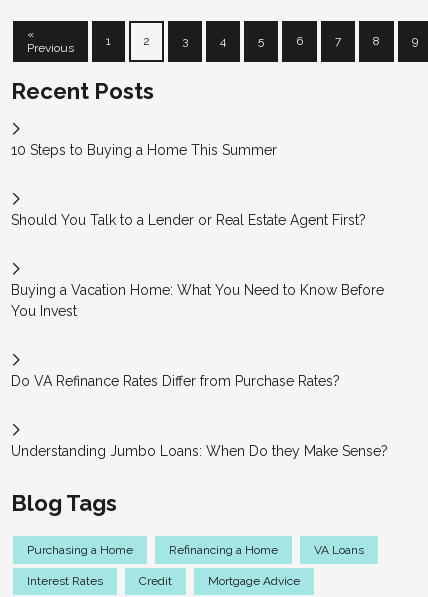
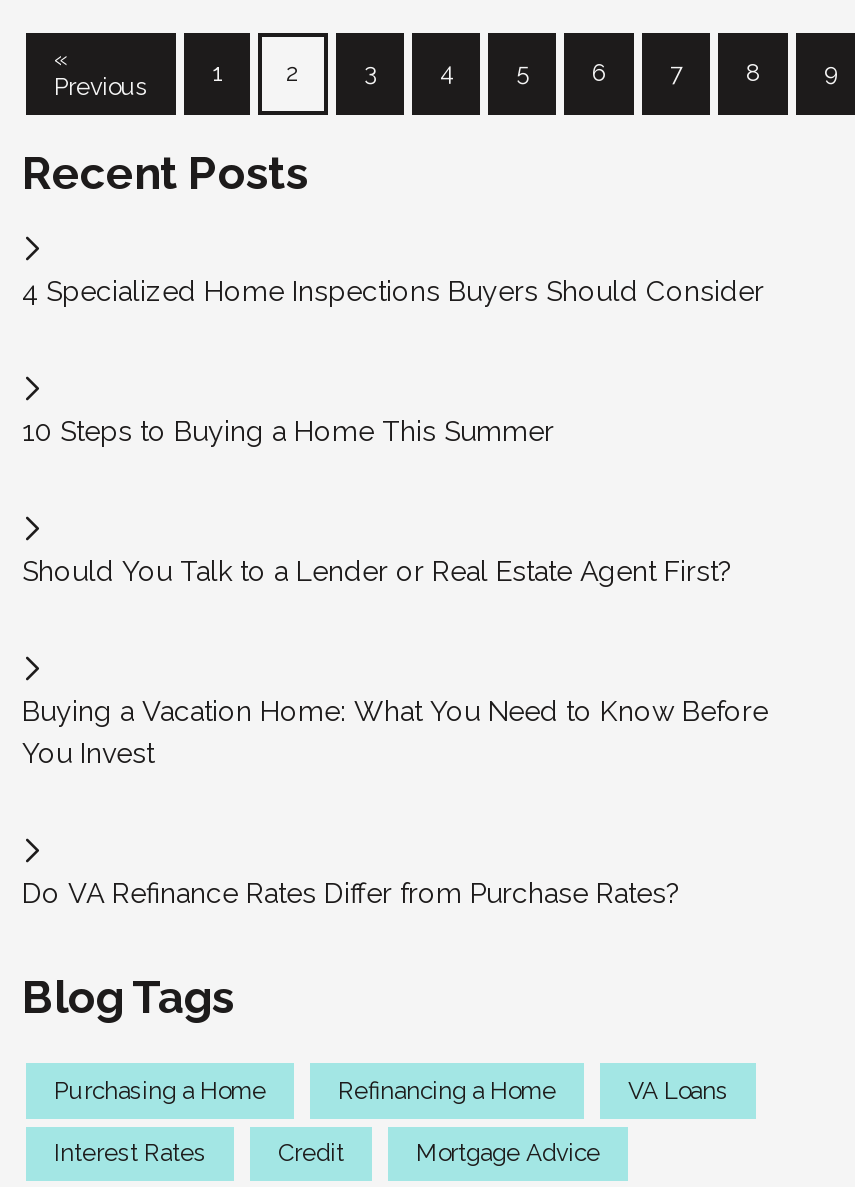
none -> [22,275,764,307] 4 Specialized Home Inspections Buyers Should Consider
moved [11,142,384,389] -> [22,415,768,909]: 10 Steps to Buying a Home This Summer | Should You Talk to a Lender or Real Estate Agent First? | Buying a Vacation Home: What You Need to Know Before | You Invest | Do VA Refinance Rates Differ from Purchase Rates?
[11,443,388,459] Understanding Jumbo Loans: When Do they Make Sense? -> none

